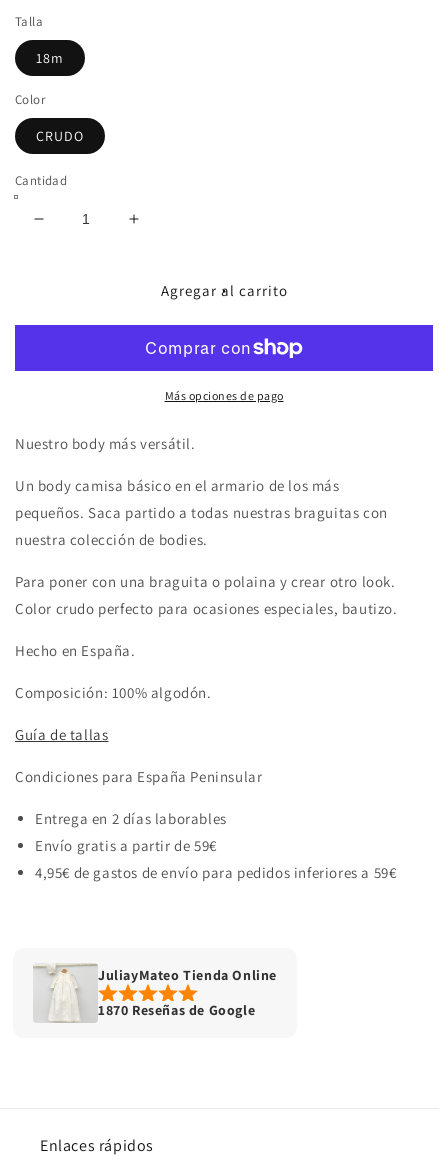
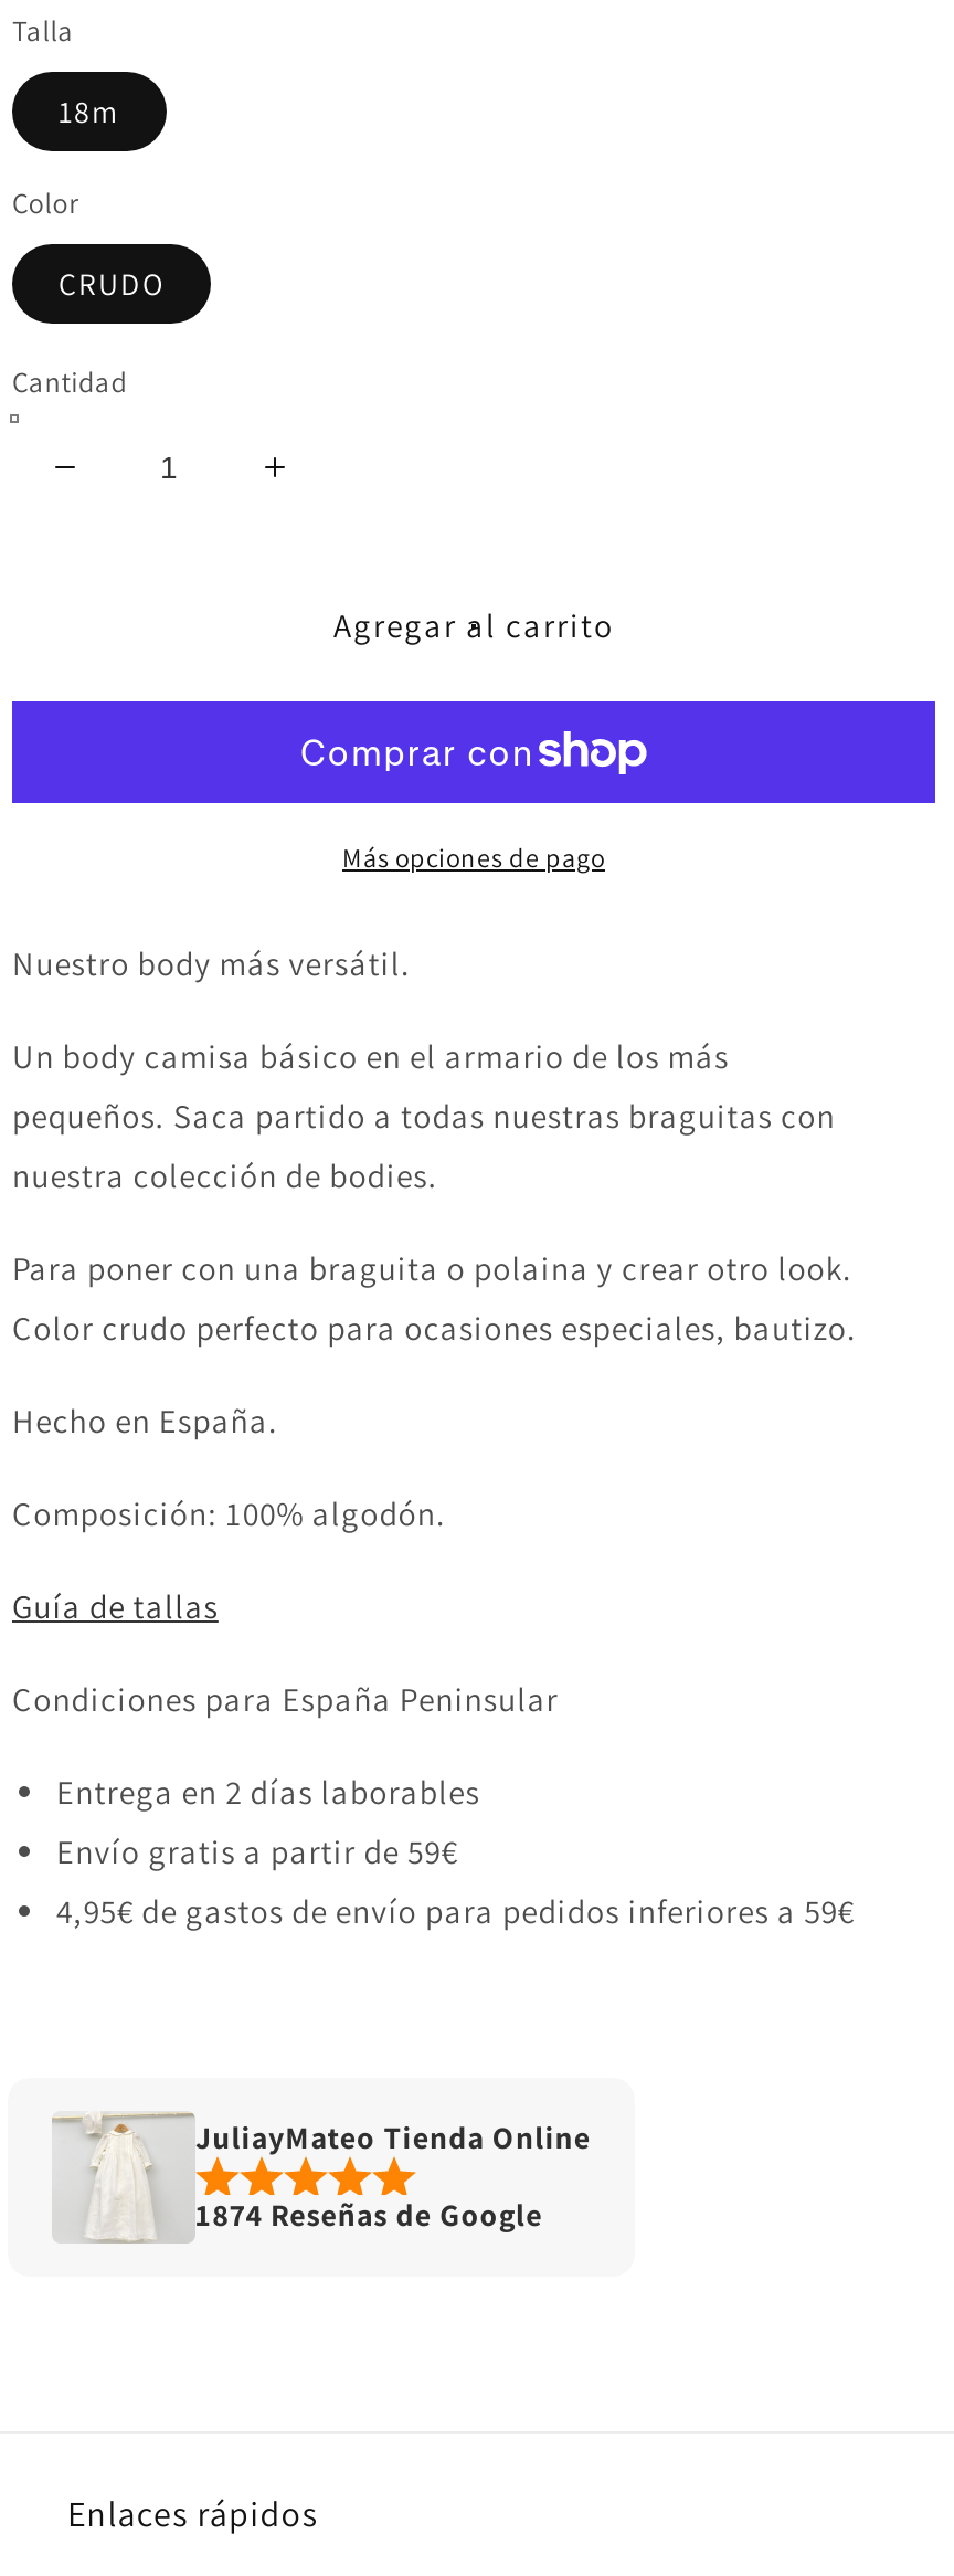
[98,1000,255,1018] 1870 Reseñas de Google -> [195,2194,543,2234] 1874 Reseñas de Google

